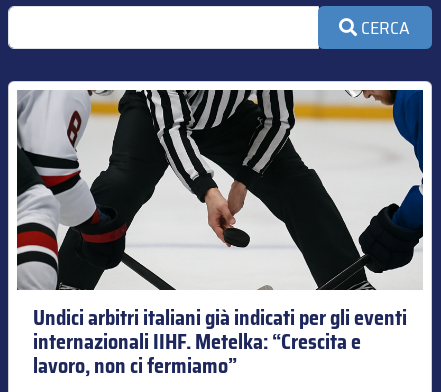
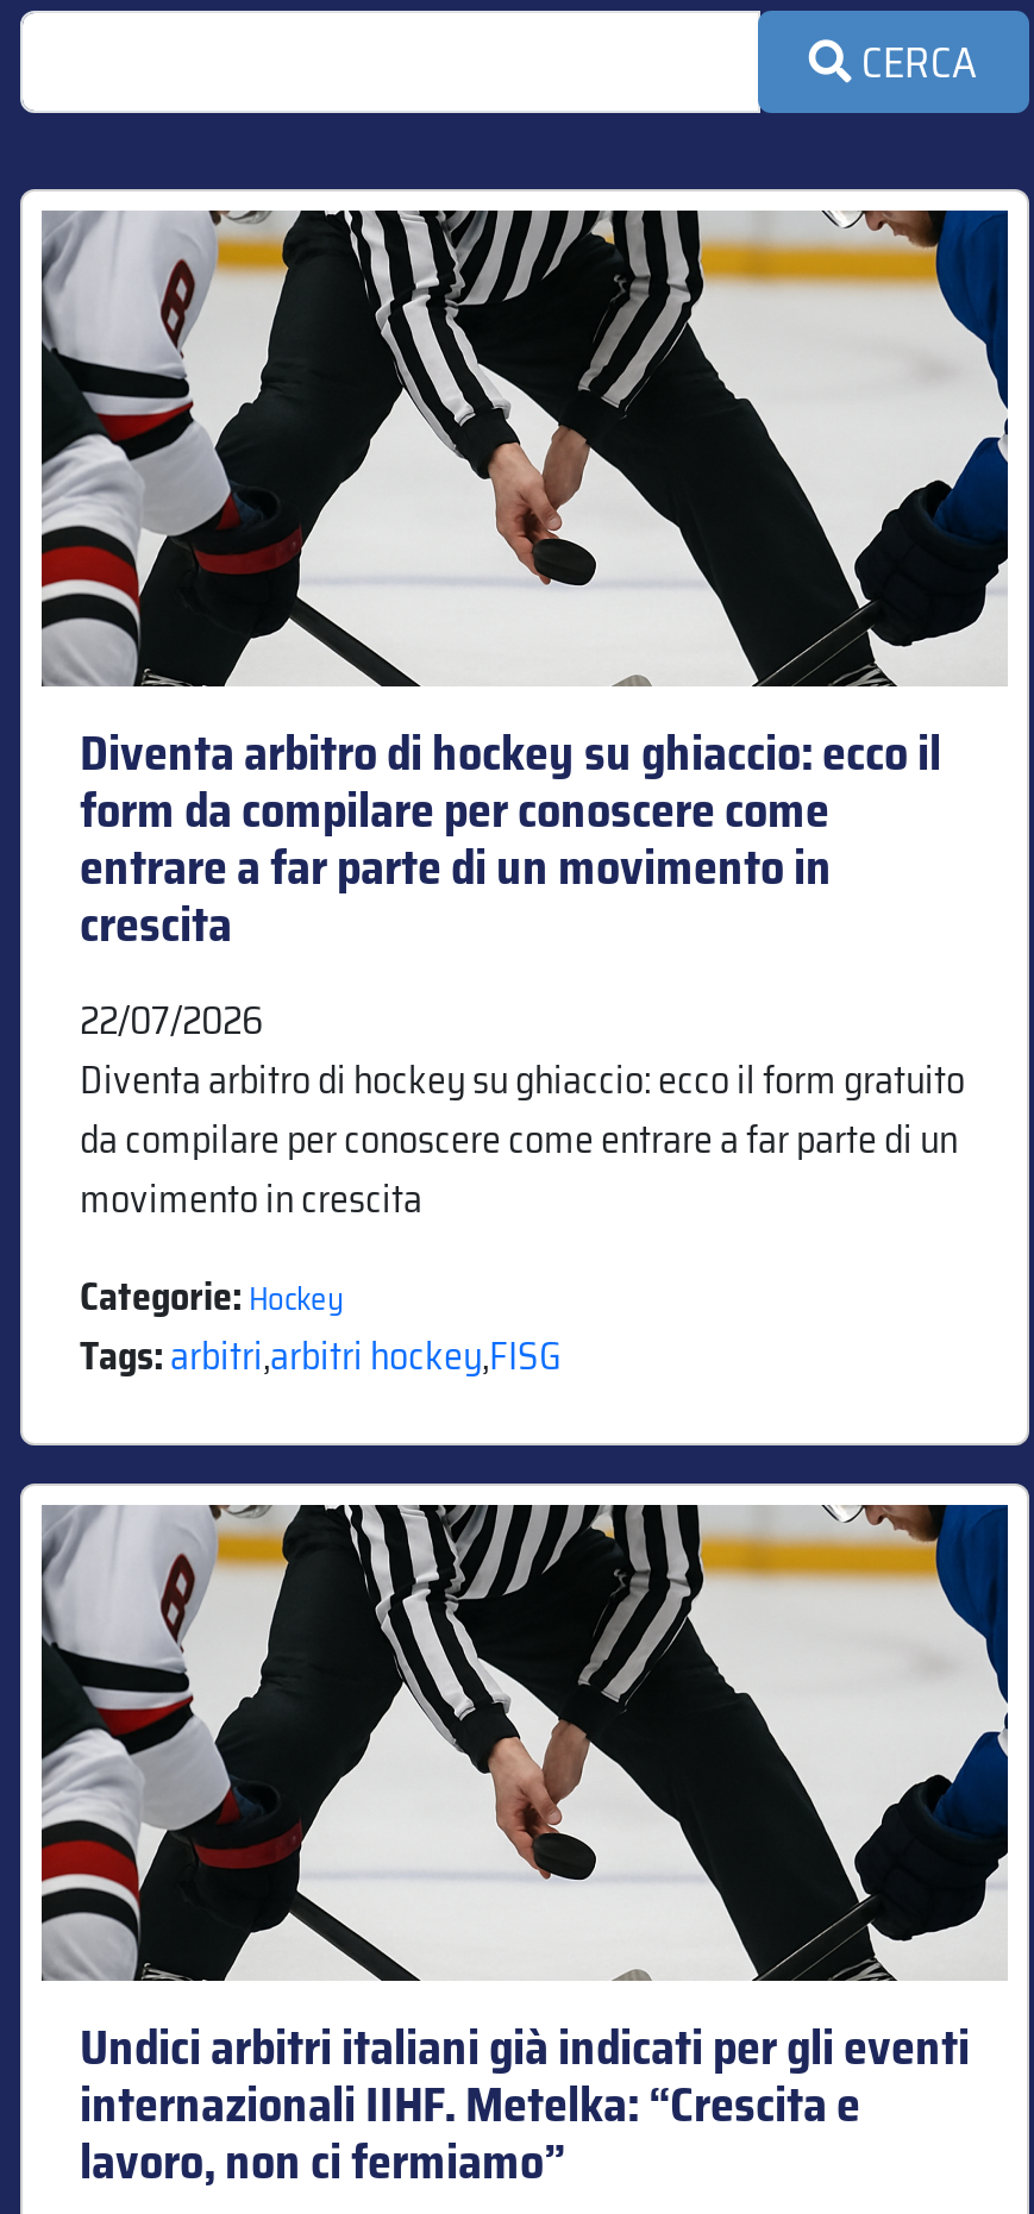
none -> [80,715,965,1386] Diventa arbitro di hockey su ghiaccio: ecco il | form da compilare per conoscere come | entrare a far parte di un movimento in | crescita | 22/07/2026 | Diventa arbitro di hockey su ghiaccio: ecco il form gratuito | da compilare per conoscere come entrare a far parte di un | movimento in crescita | Categorie: Hockey | Tags:arbitri,arbitri hockey,FISG

